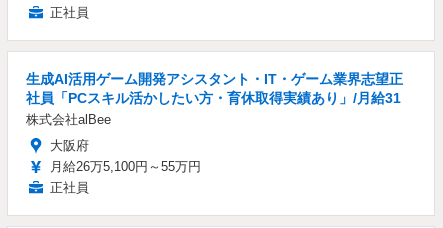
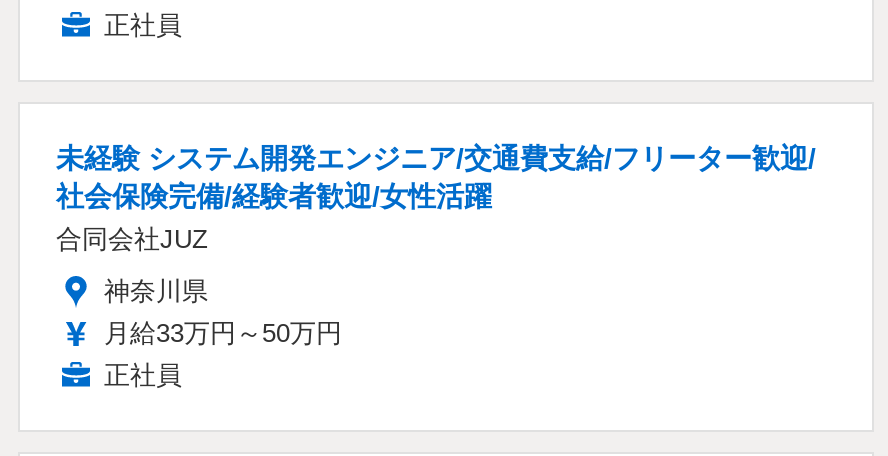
[26,71,403,127] 生成AI活用ゲーム開発アシスタント・IT・ゲーム業界志望正 | 社員「PCスキル活かしたい方・育休取得実績あり」/月給31 | 株式会社alBee -> [56,141,816,253] 未経験 システム開発エンジニア/交通費支給/フリーター歓迎/ | 社会保険完備/経験者歓迎/女性活躍 | 合同会社JUZ
[50,138,201,174] 大阪府 | 月給26万5,100円～55万円 -> [104,275,342,347] 神奈川県 | 月給33万円～50万円

